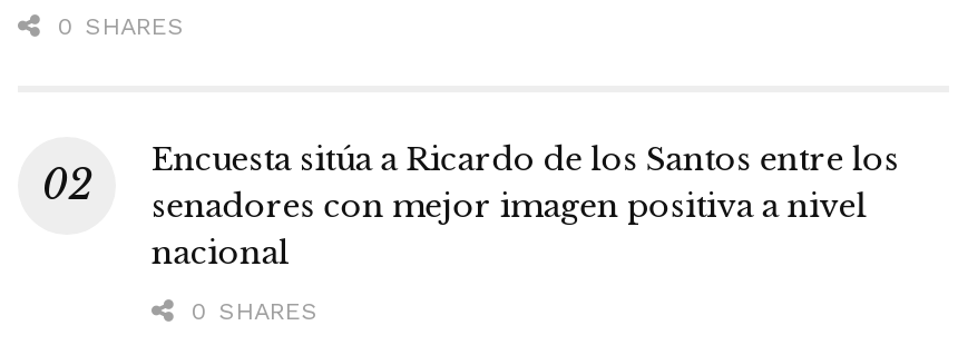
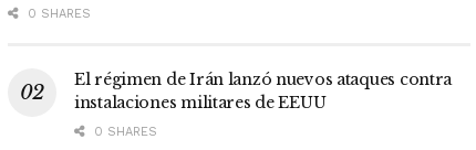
[151,140,899,274] Encuesta sitúa a Ricardo de los Santos entre los | senadores con mejor imagen positiva a nivel | nacional -> [74,70,452,113] El régimen de Irán lanzó nuevos ataques contra | instalaciones militares de EEUU

